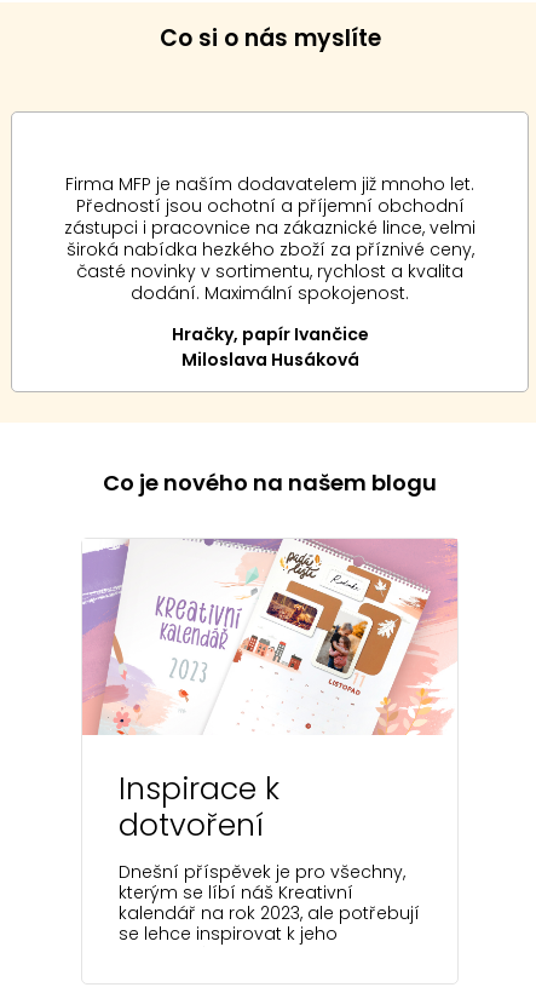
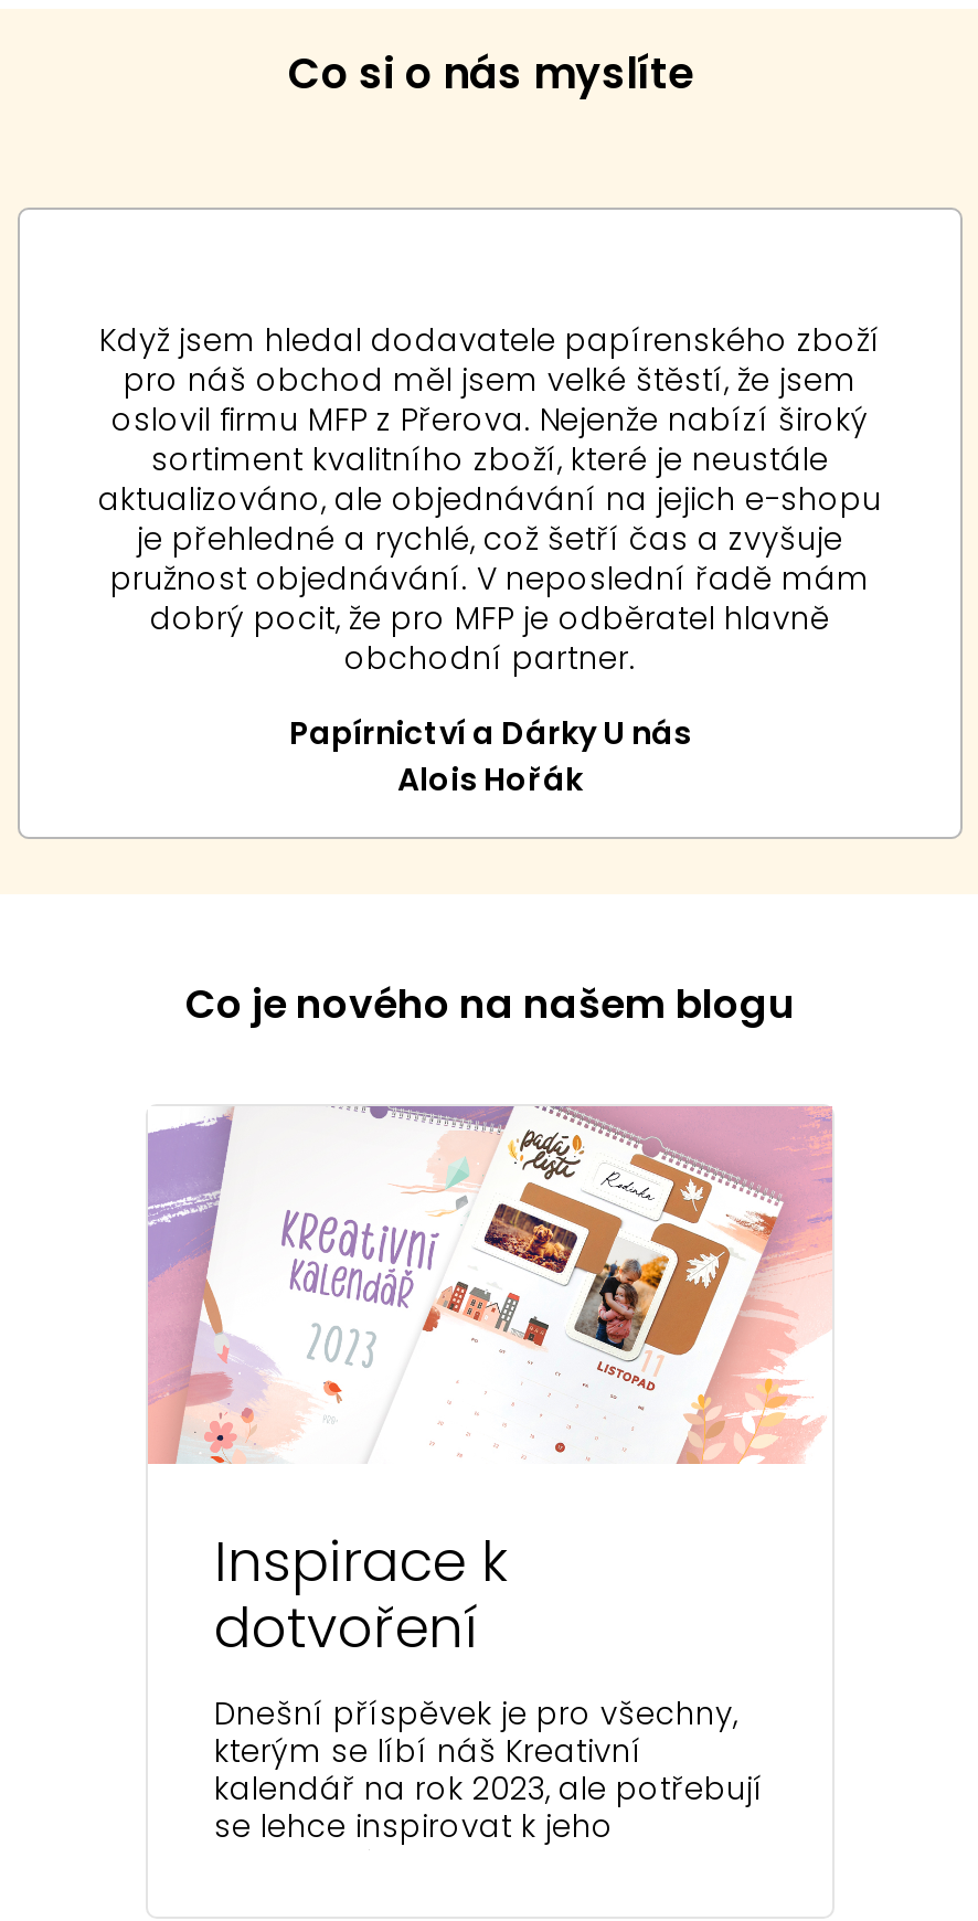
[64,172,476,305] Firma MFP je naším dodavatelem již mnoho let. | Předností jsou ochotní a příjemní obchodní | zástupci i pracovnice na zákaznické lince, velmi | široká nabídka hezkého zboží za příznivé ceny, | časté novinky v sortimentu, rychlost a kvalita | dodání. Maximální spokojenost. -> [98,318,882,680] Když jsem hledal dodavatele papírenského zboží | pro náš obchod měl jsem velké štěstí, že jsem | oslovil firmu MFP z Přerova. Nejenže nabízí široký | sortiment kvalitního zboží, které je neustále | aktualizováno, ale objednávání na jejich e-shopu | je přehledné a rychlé, což šetří čas a zvyšuje | pružnost objednávání. V neposlední řadě mám | dobrý pocit, že pro MFP je odběratel hlavně | obchodní partner.
[171,322,368,372] Hračky, papír Ivančice | Miloslava Husáková -> [289,711,691,802] Papírnictví a Dárky U nás | Alois Hořák

